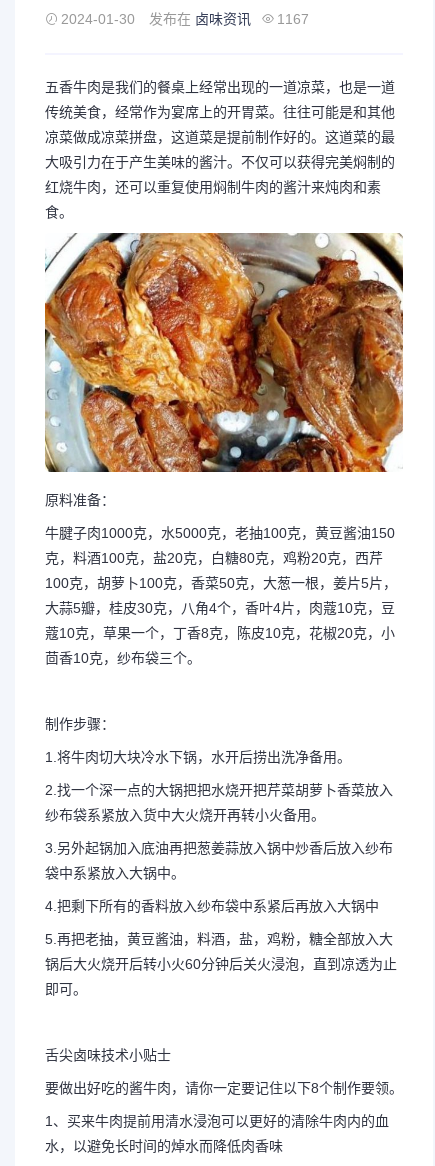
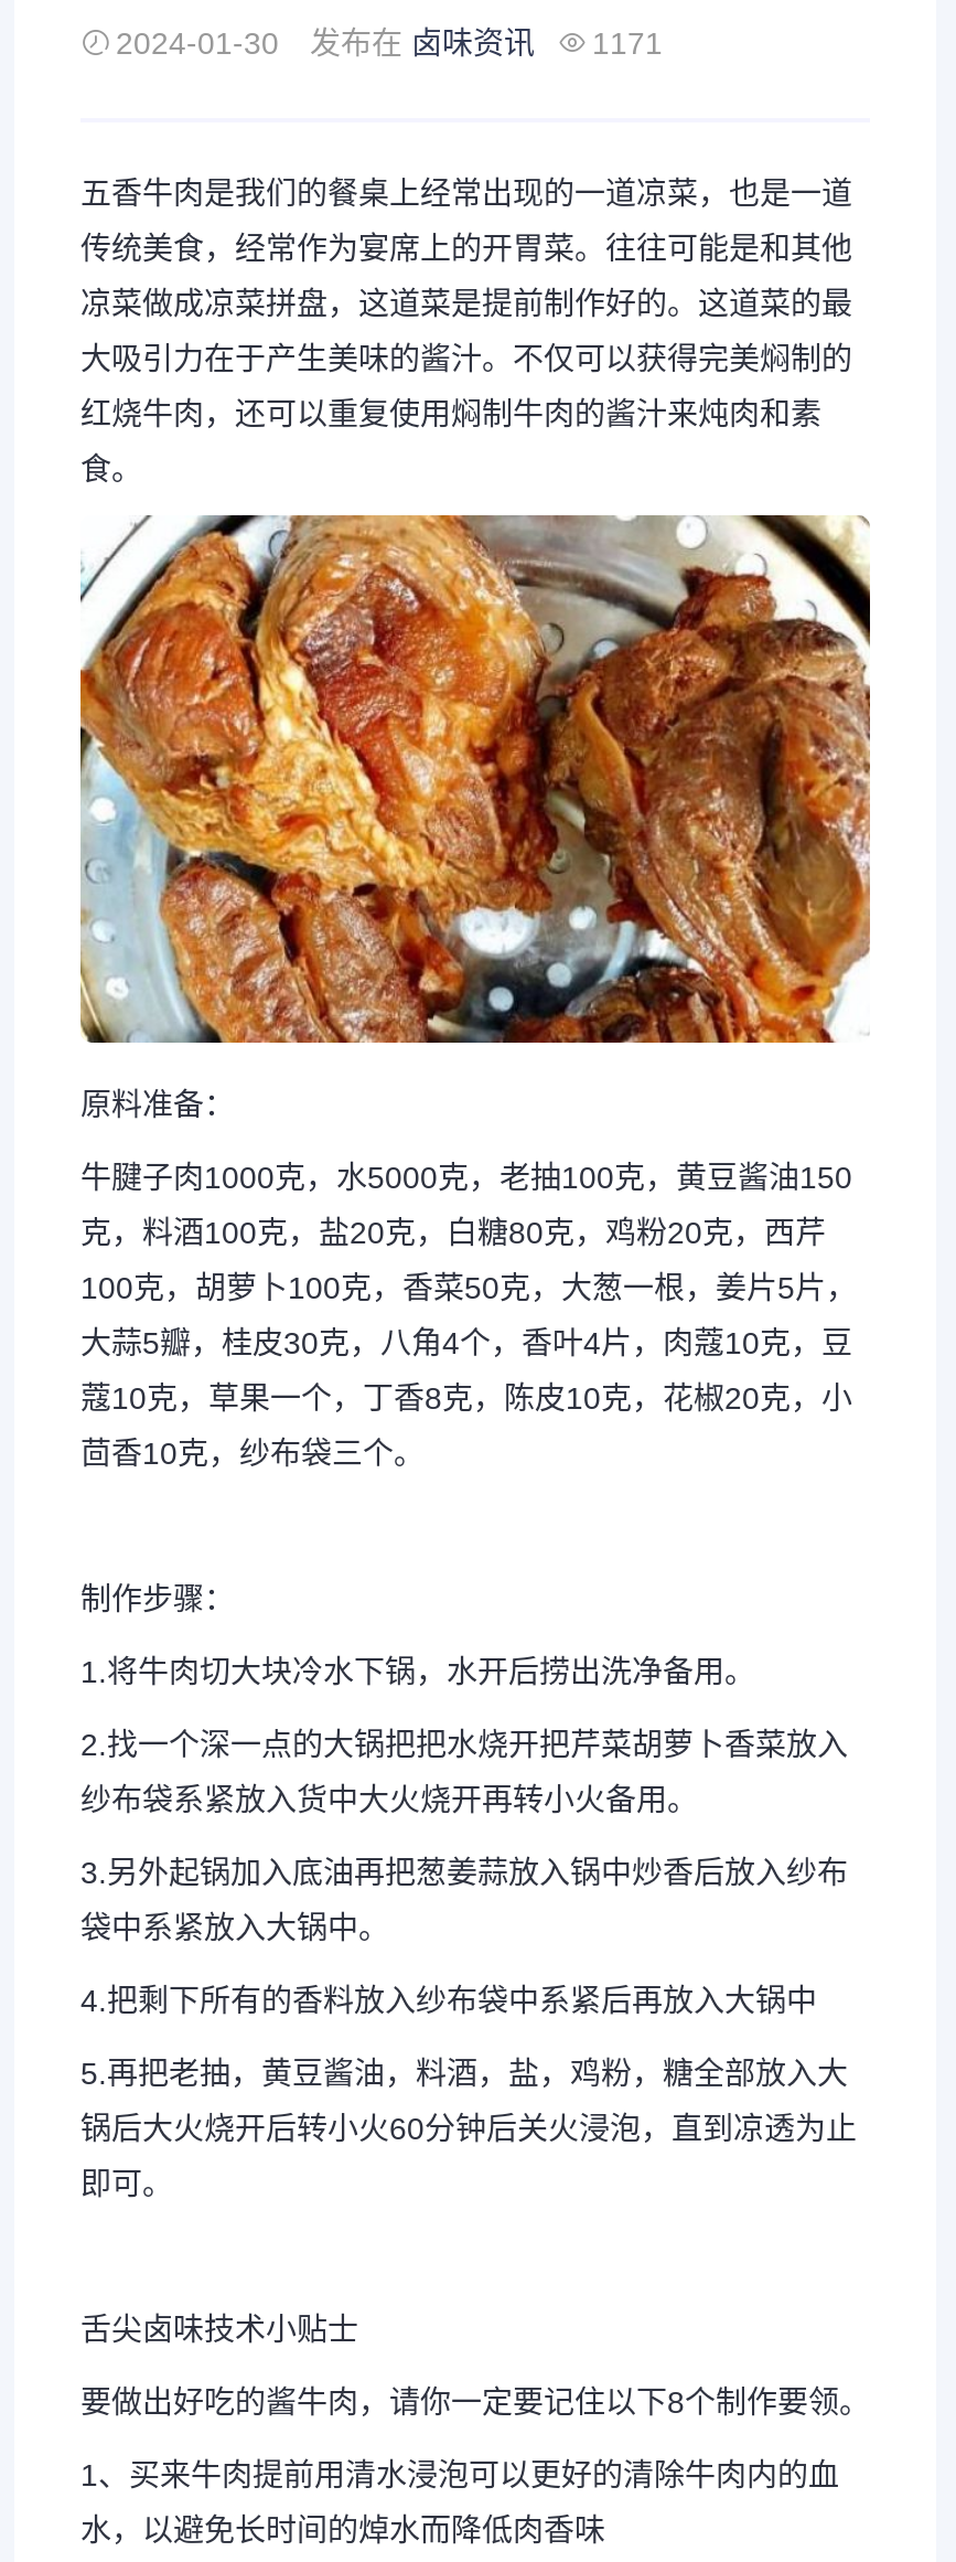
[61,11,309,27] 2024-01-30 发布在卤味资讯 1167 -> [116,25,663,61] 2024-01-30 发布在卤味资讯 1171

